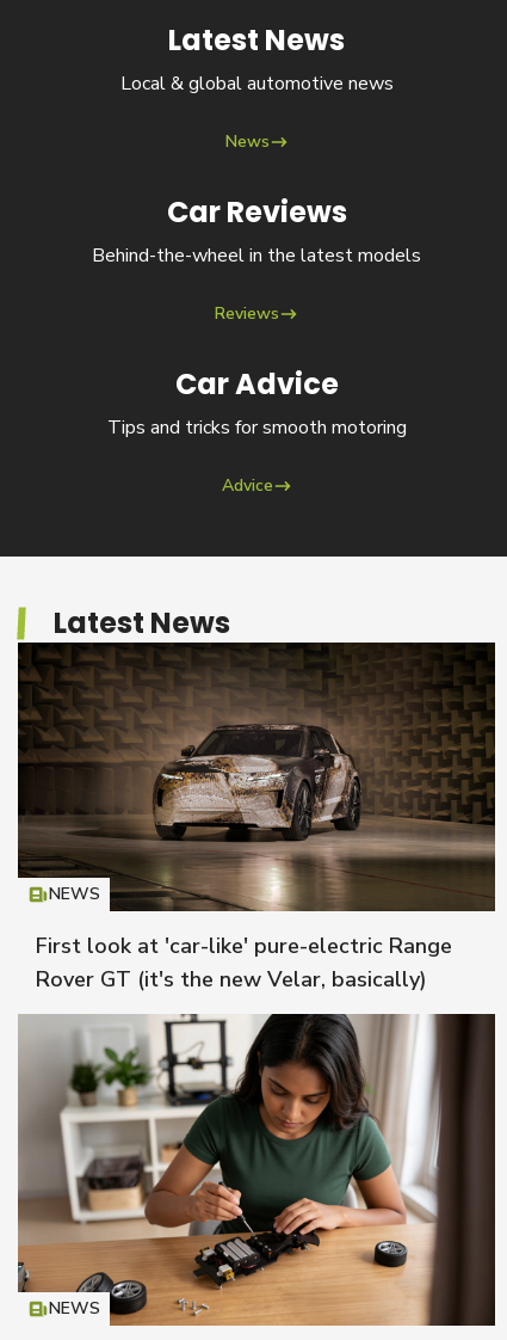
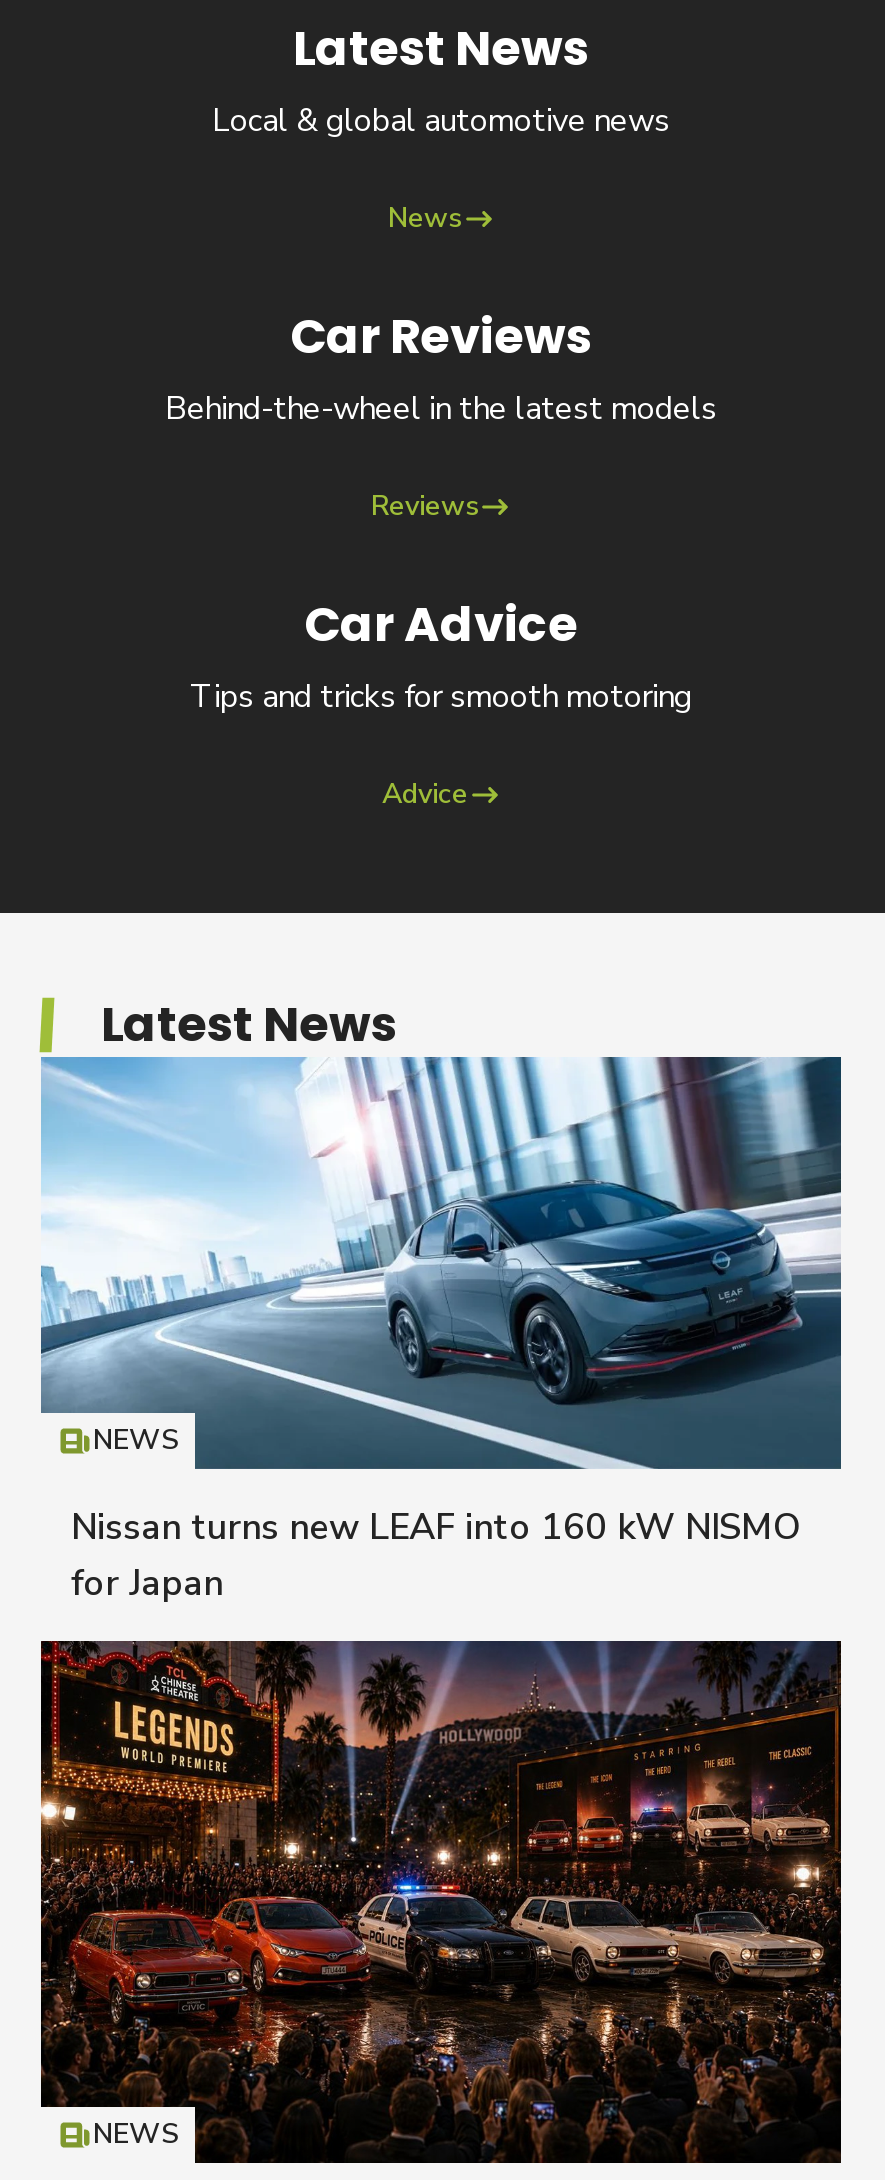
[17,641,496,993] [image] | First look at 'car-like' pure-electric Range | Rover GT (it's the new Velar, basically) -> [39,1056,843,1607] [image] | Nissan turns new LEAF into 160 kW NISMO | for Japan
[17,1013,495,1327] [image] -> [39,1638,841,2166] [image]

